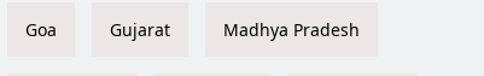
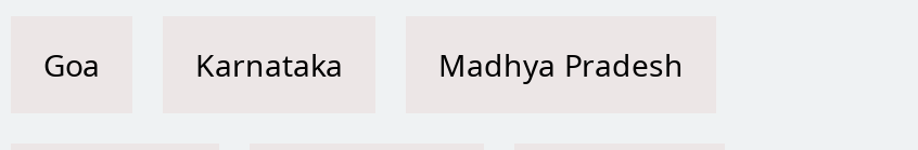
[110,18,170,41] Gujarat -> [195,45,343,86] Karnataka

